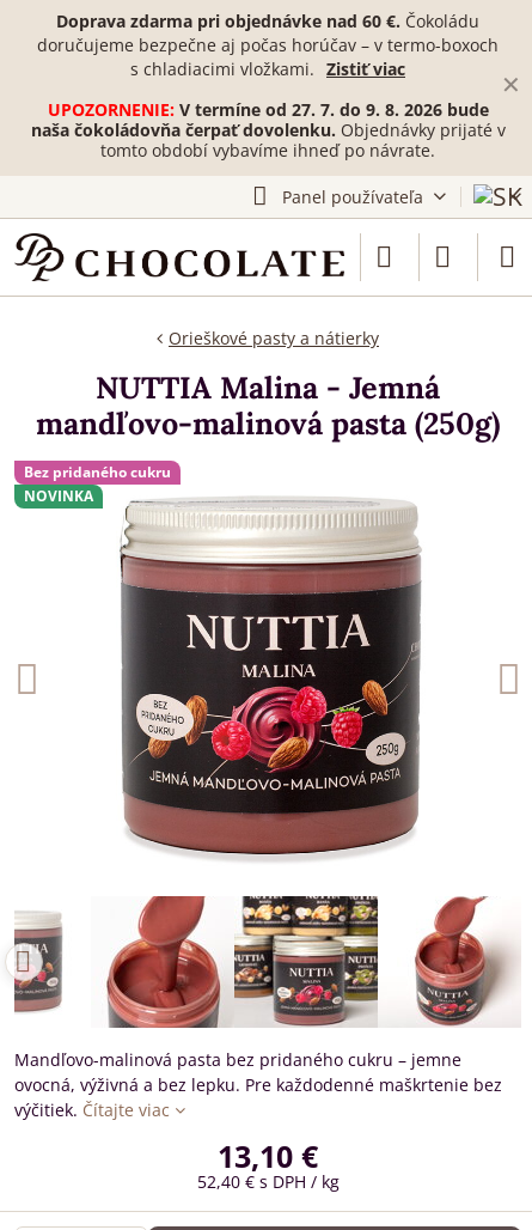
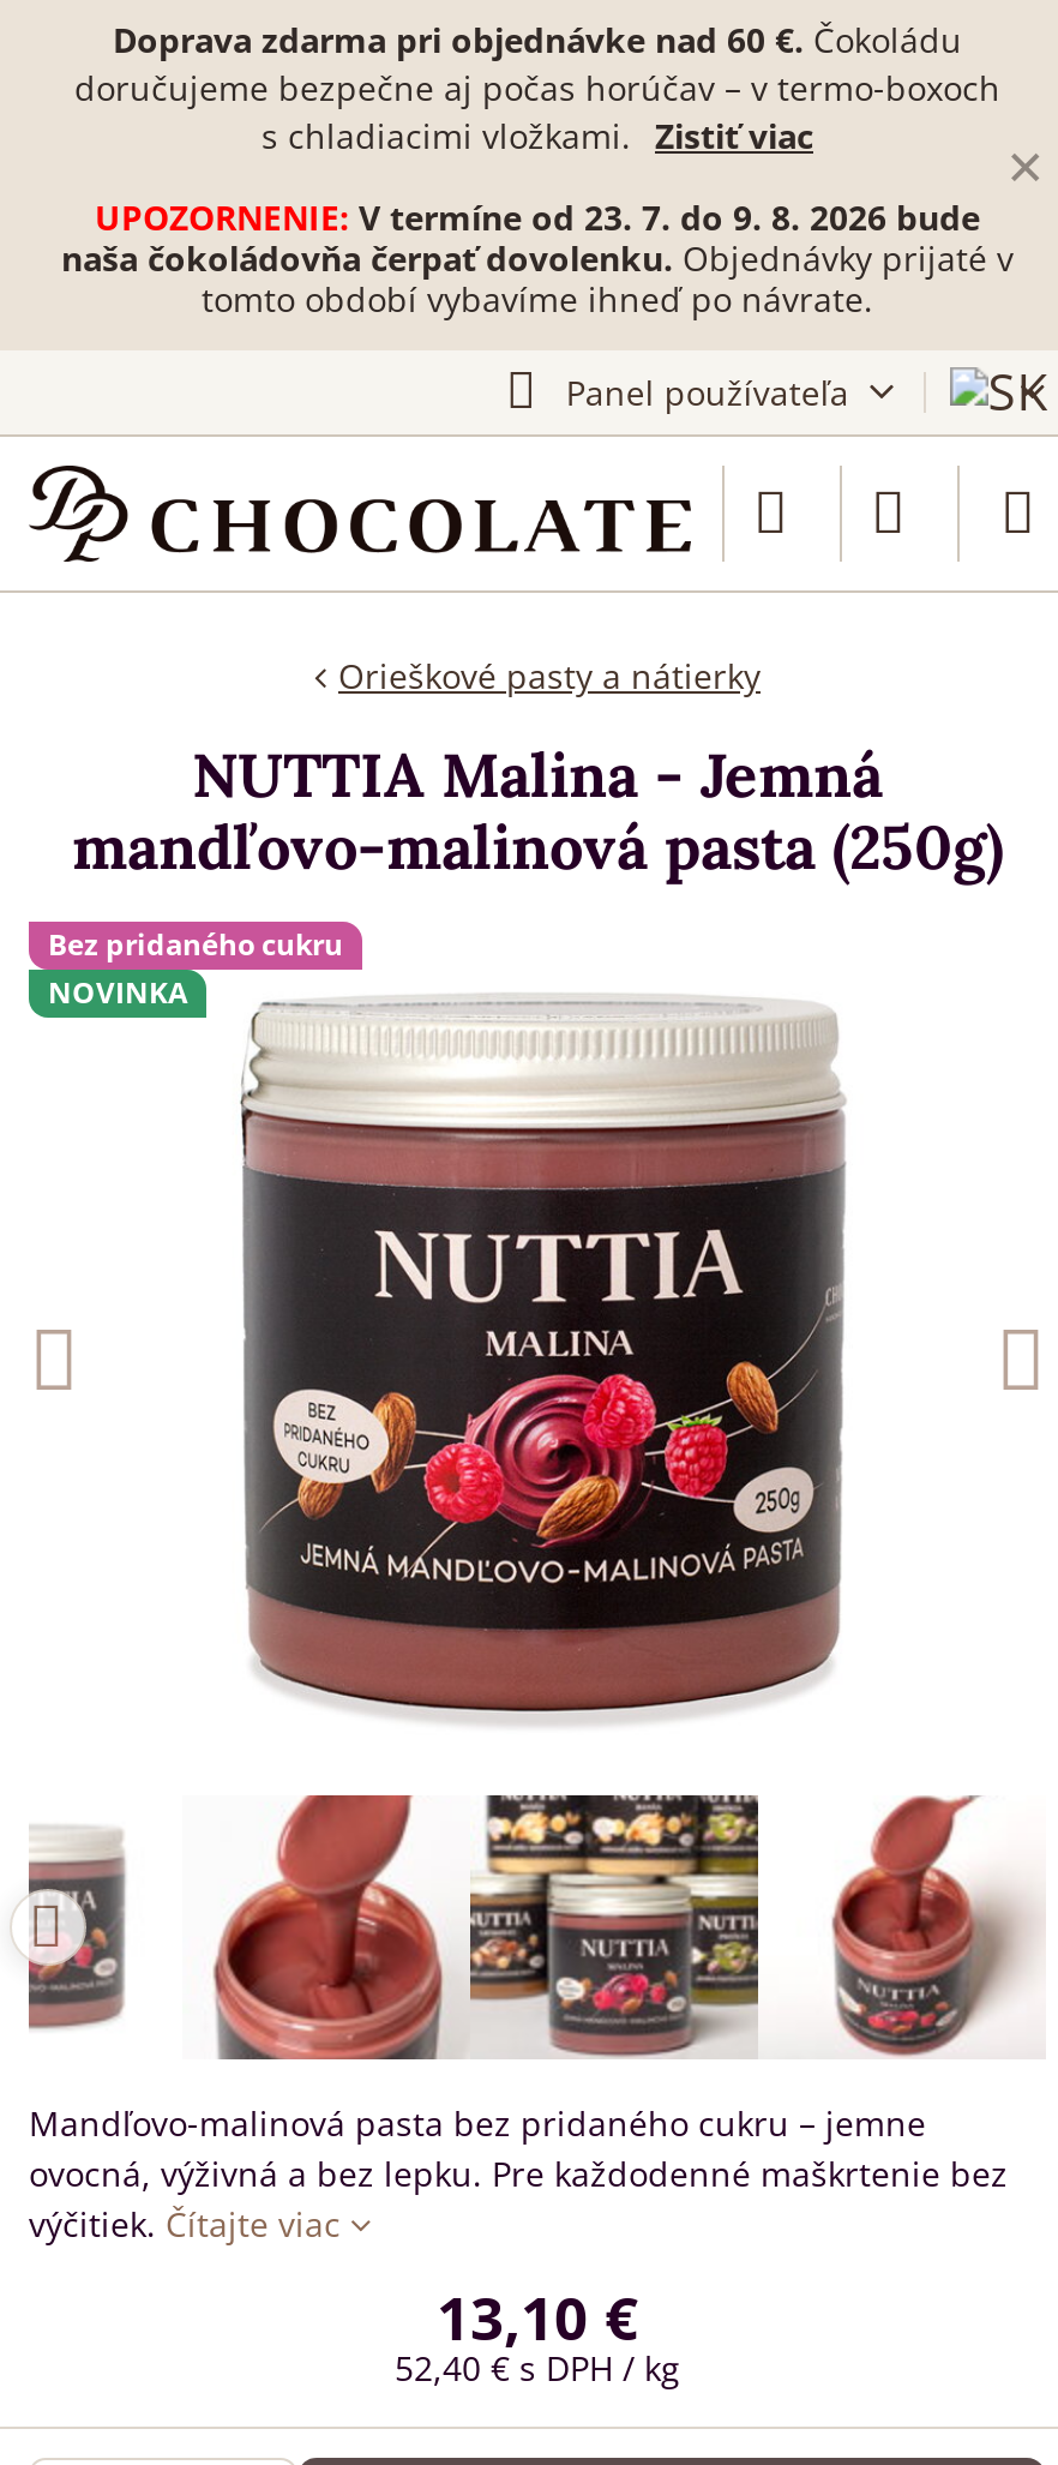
[47,98,488,121] UPOZORNENIE: V termíne od 27. 7. do 9. 8. 2026 bude -> [95,194,980,240] UPOZORNENIE: V termíne od 23. 7. do 9. 8. 2026 bude

